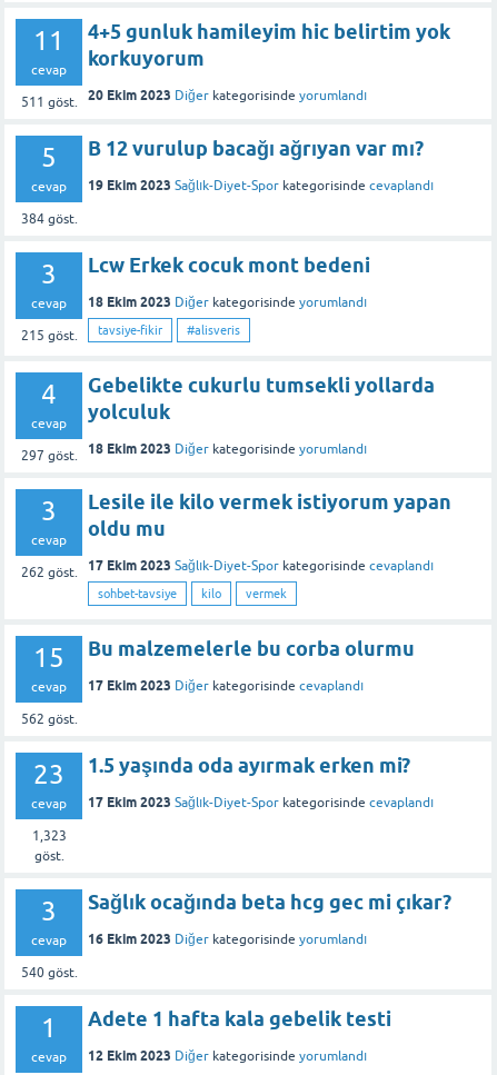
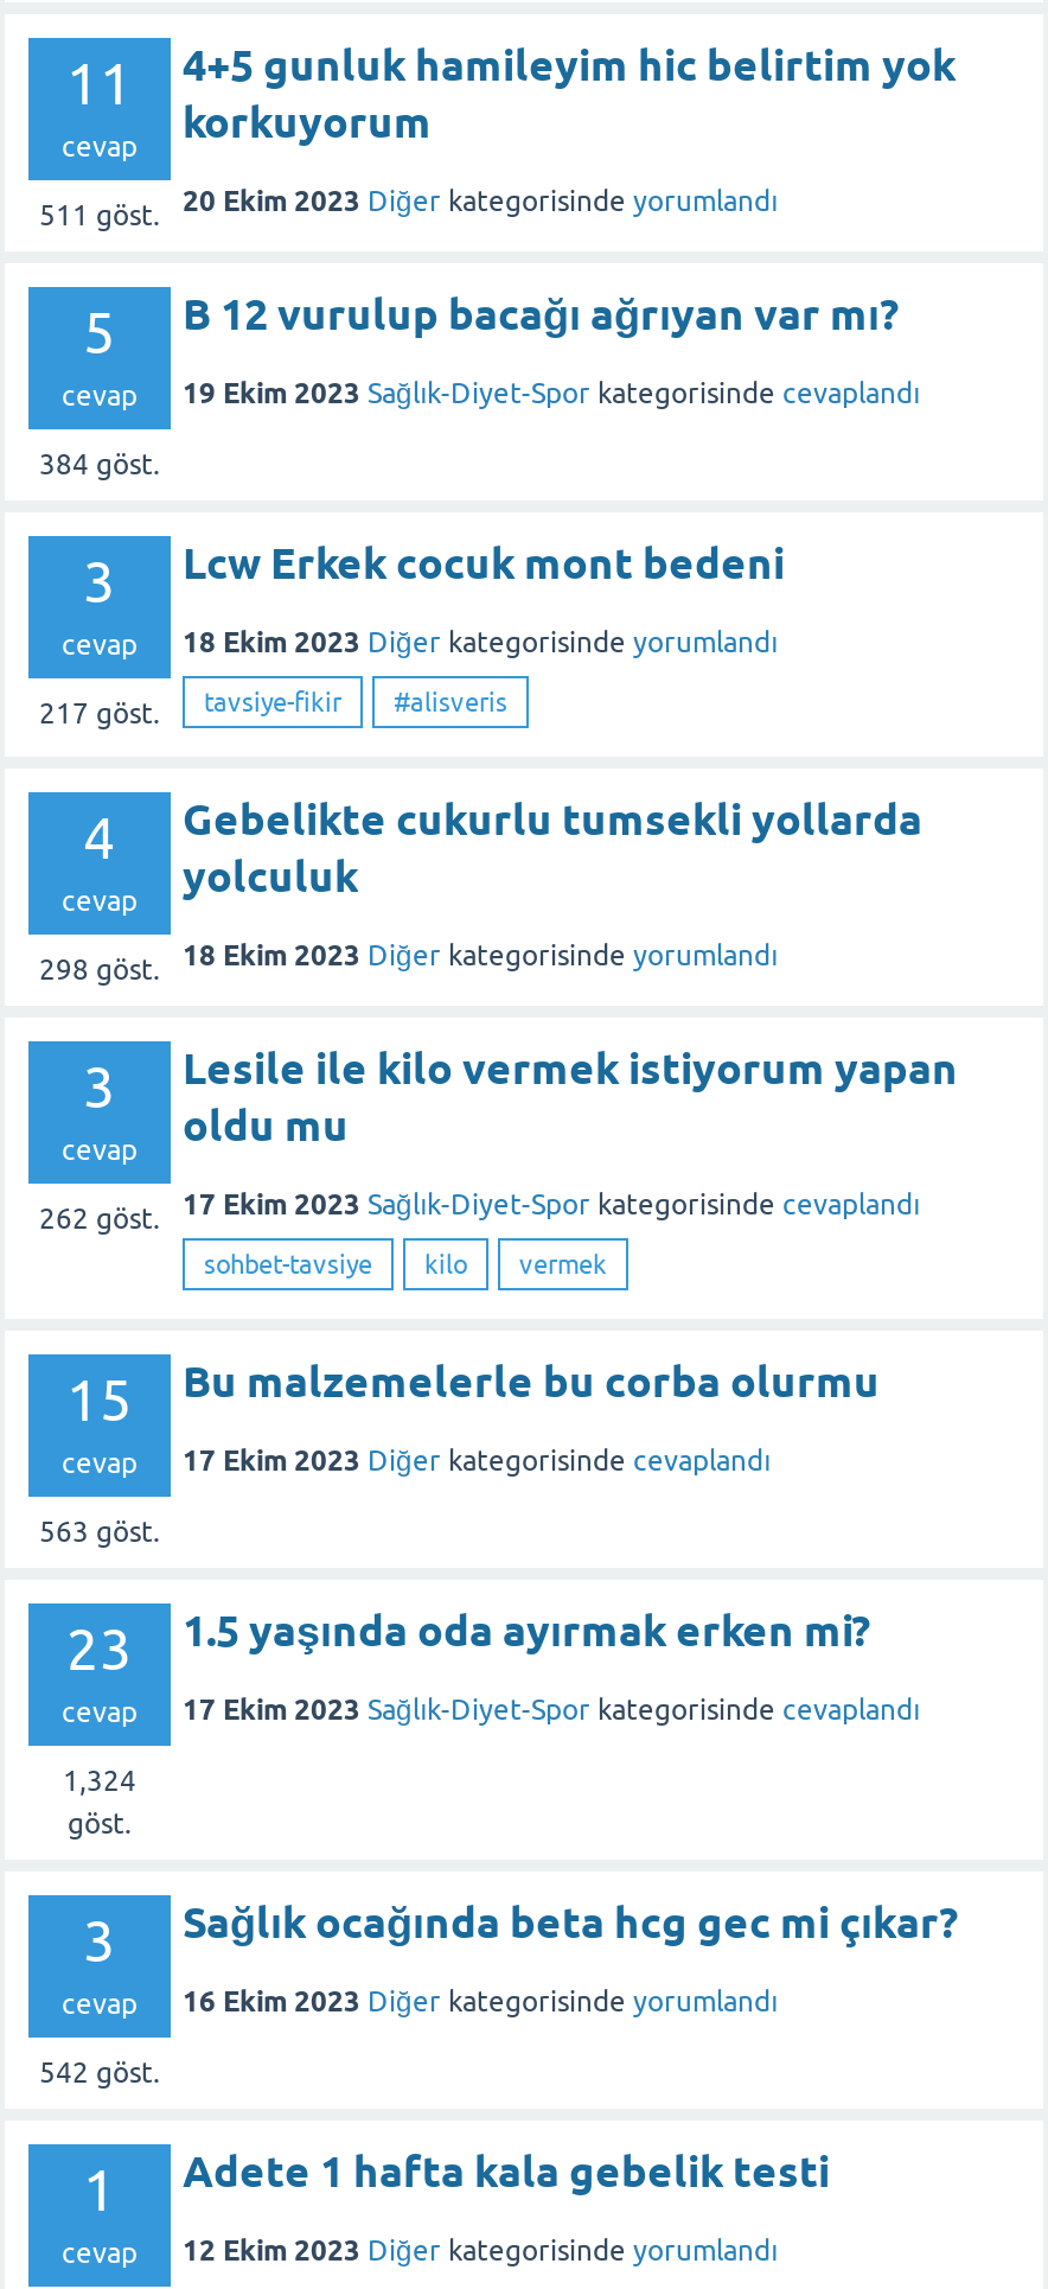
[21,323,240,343] 215 göst. tavsiye-fikir #alisveris -> [39,687,507,730] 217 göst. tavsiye-fikir #alisveris
[21,440,367,463] 297 göst. 18 Ekim 2023 Diğer kategorisinde yorumlandı -> [39,936,778,986] 298 göst. 18 Ekim 2023 Diğer kategorisinde yorumlandı
[21,711,77,727] 562 göst. -> [39,1515,160,1548] 563 göst.
[32,828,66,844] 1,323 -> [63,1764,136,1798] 1,324
[21,965,77,980] 540 göst. -> [39,2056,160,2089] 542 göst.

